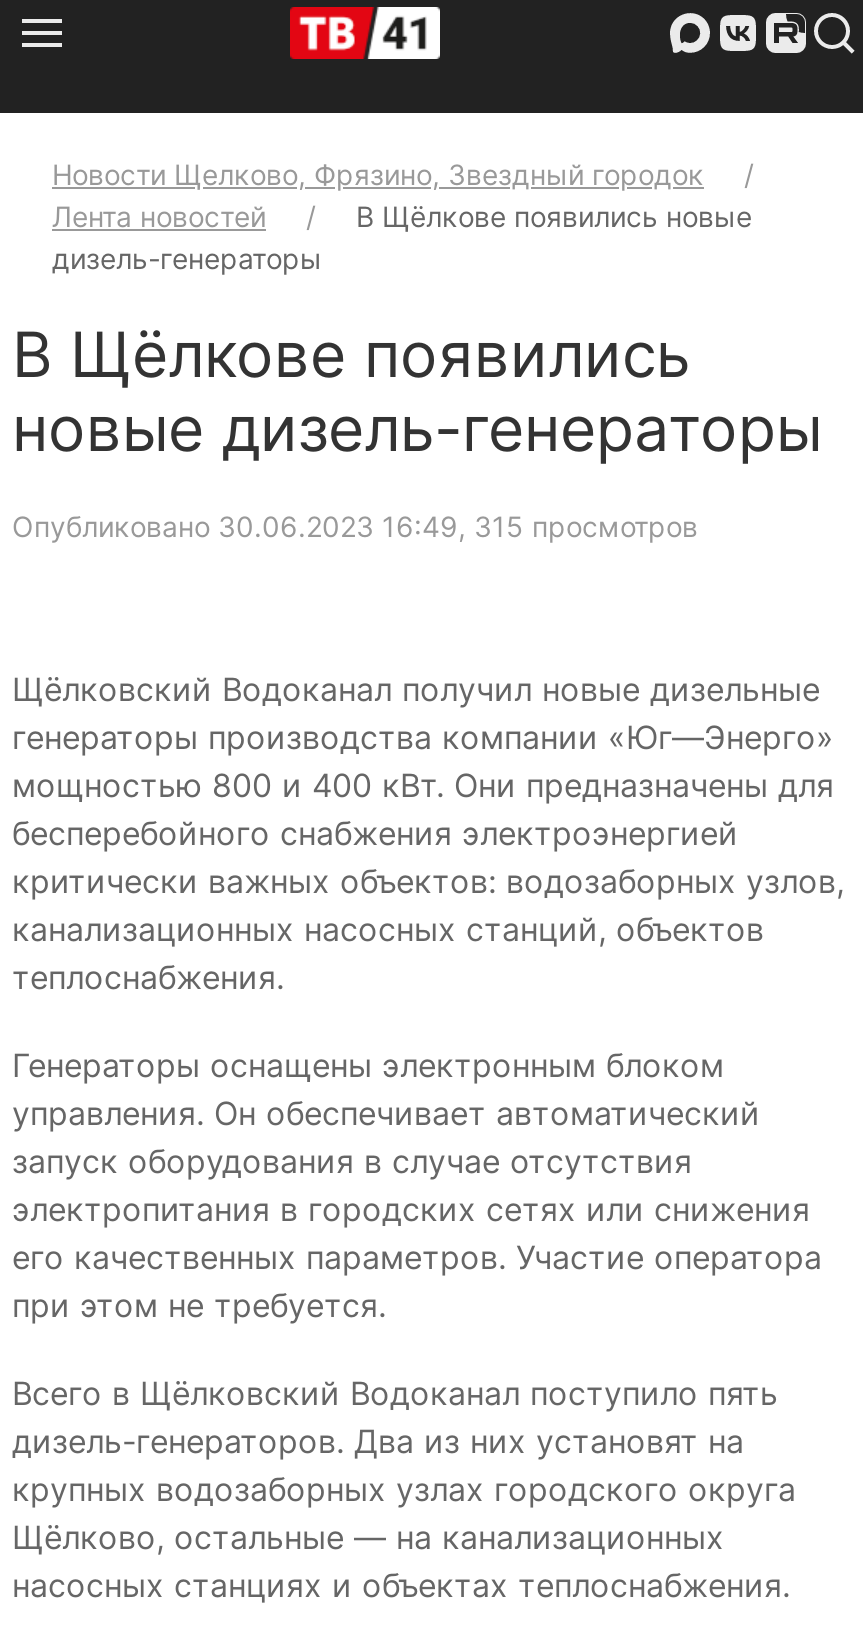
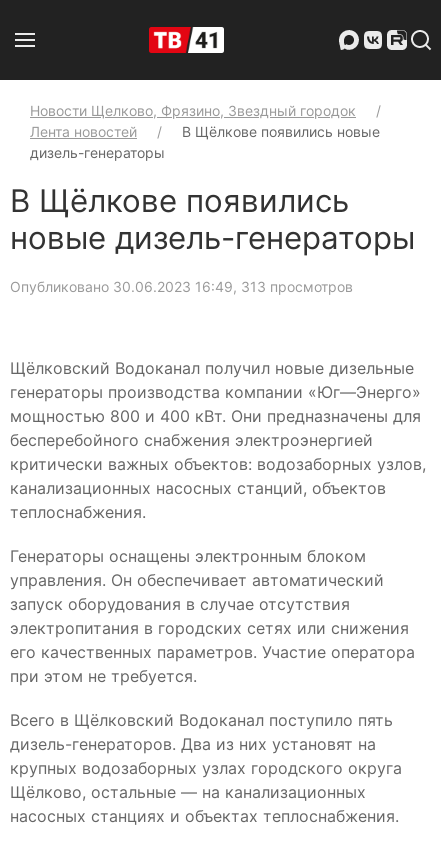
[12,509,698,543] Опубликовано 30.06.2023 16:49, 315 просмотров -> [10,278,353,295] Опубликовано 30.06.2023 16:49, 313 просмотров

